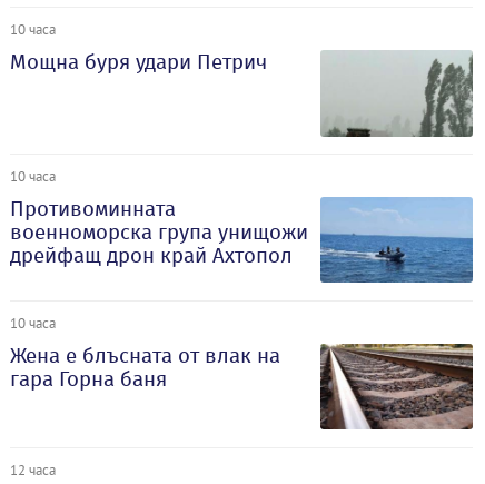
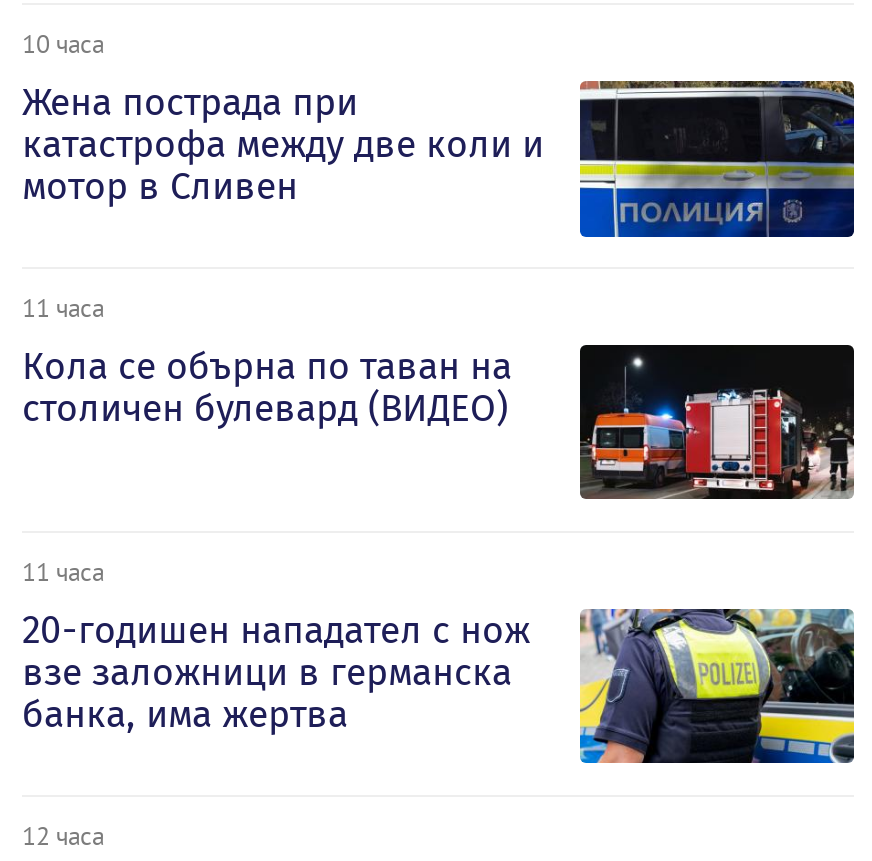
[10,49,267,75] Мощна буря удари Петрич -> [22,80,544,210] Жена пострада при | катастрофа между две коли и | мотор в Сливен
[320,50,474,138] [image] -> [578,79,856,239] [image]
[10,167,474,284] [image] | 10 часа | Противоминната | военноморска група унищожи | дрейфащ дрон край Ахтопол -> [22,291,856,501] [image] | 11 часа | Кола се обърна по таван на | столичен булевард (ВИДЕО)
[10,314,474,431] [image] | 10 часа | Жена е блъсната от влак на | гара Горна баня -> [22,555,854,765] [image] | 11 часа | 20-годишен нападател с нож | взе заложници в германска | банка, има жертва

